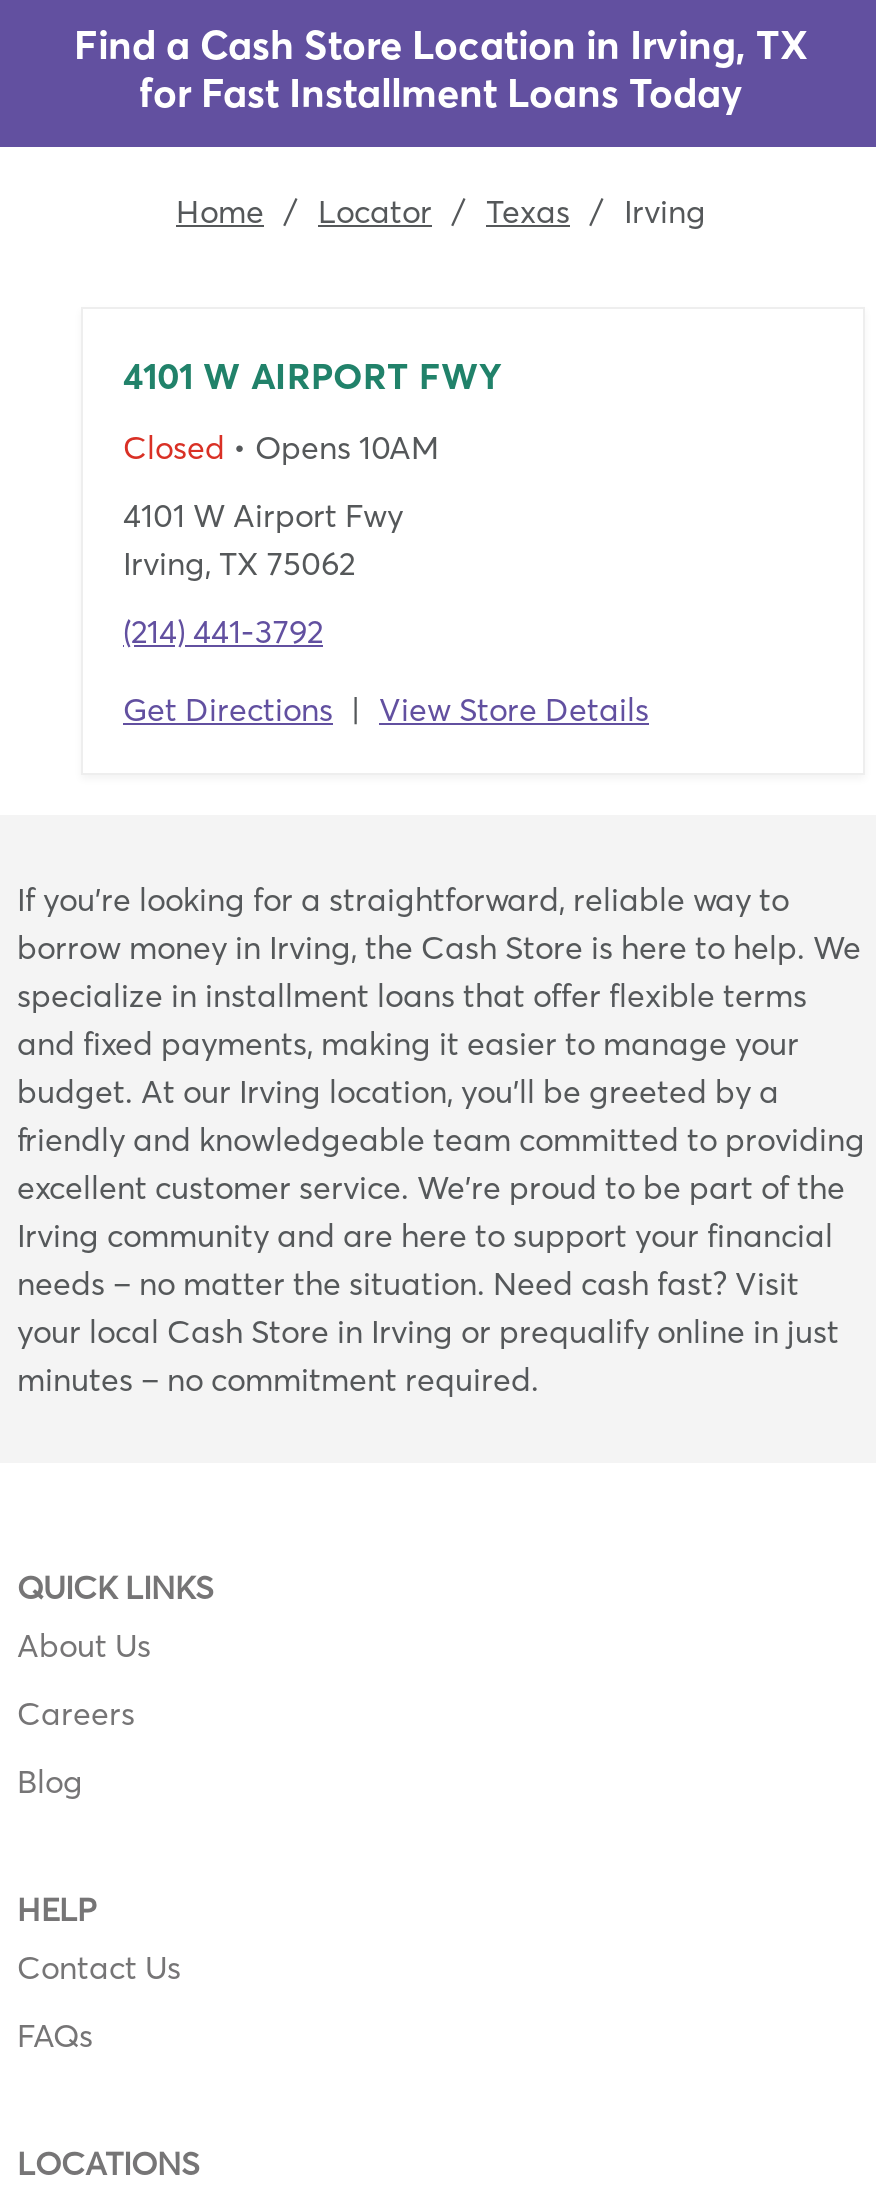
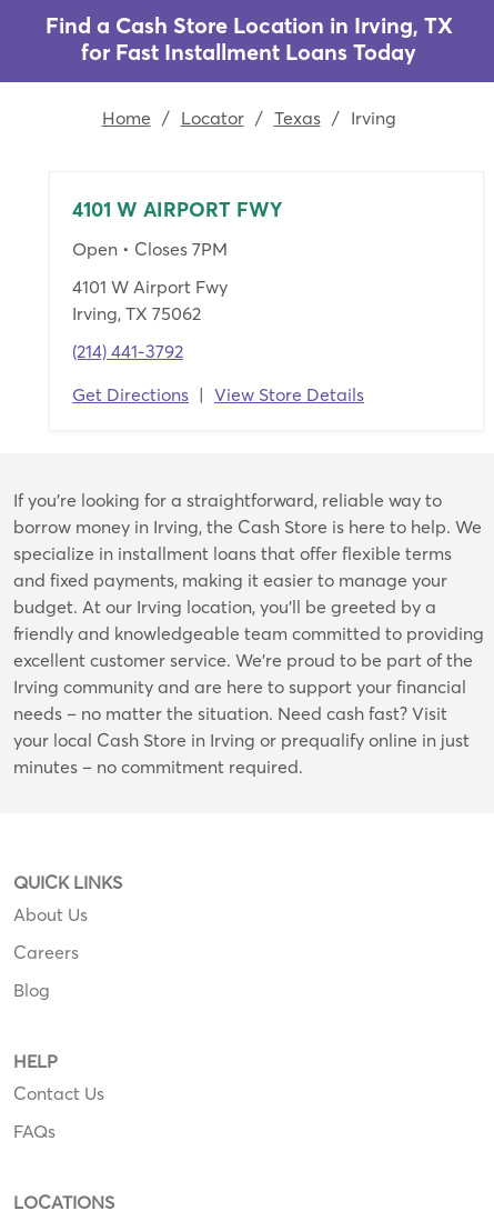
[123,427,439,467] Closed • Opens 10AM -> [72,238,228,260] Open • Closes 7PM

